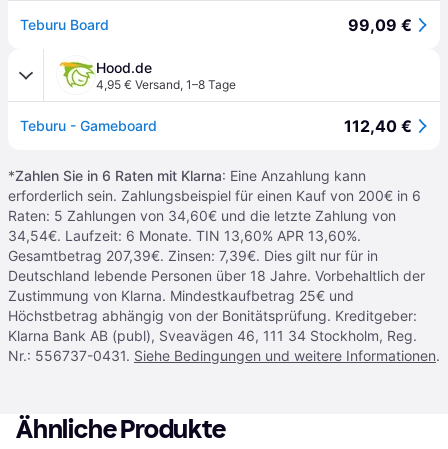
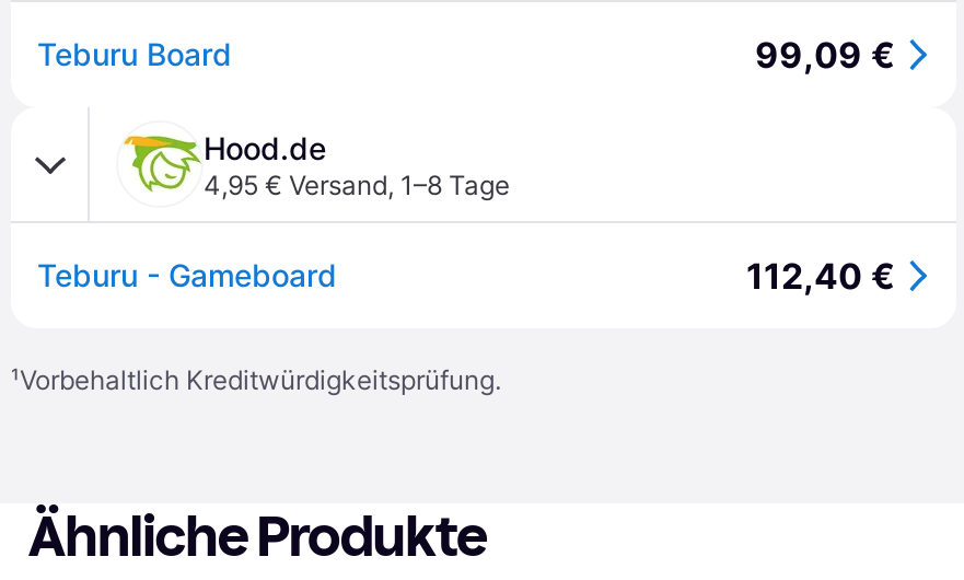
[8,167,440,364] *Zahlen Sie in 6 Raten mit Klarna: Eine Anzahlung kann | erforderlich sein. Zahlungsbeispiel für einen Kauf von 200€ in 6 | Raten: 5 Zahlungen von 34,60€ und die letzte Zahlung von | 34,54€. Laufzeit: 6 Monate. TIN 13,60% APR 13,60%. | Gesamtbetrag 207,39€. Zinsen: 7,39€. Dies gilt nur für in | Deutschland lebende Personen über 18 Jahre. Vorbehaltlich der | Zustimmung von Klarna. Mindestkaufbetrag 25€ und | Höchstbetrag abhängig von der Bonitätsprüfung. Kreditgeber: | Klarna Bank AB (publ), Sveavägen 46, 111 34 Stockholm, Reg. | Nr.: 556737-0431. Siehe Bedingungen und weitere Informationen. -> [11,363,501,396] ¹Vorbehaltlich Kreditwürdigkeitsprüfung.

